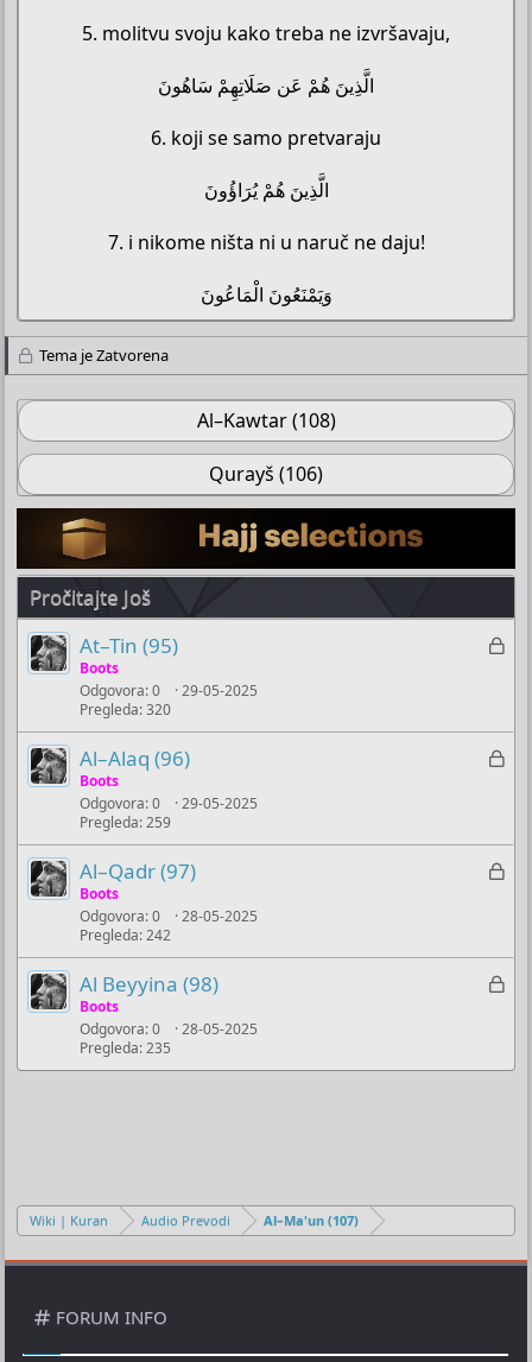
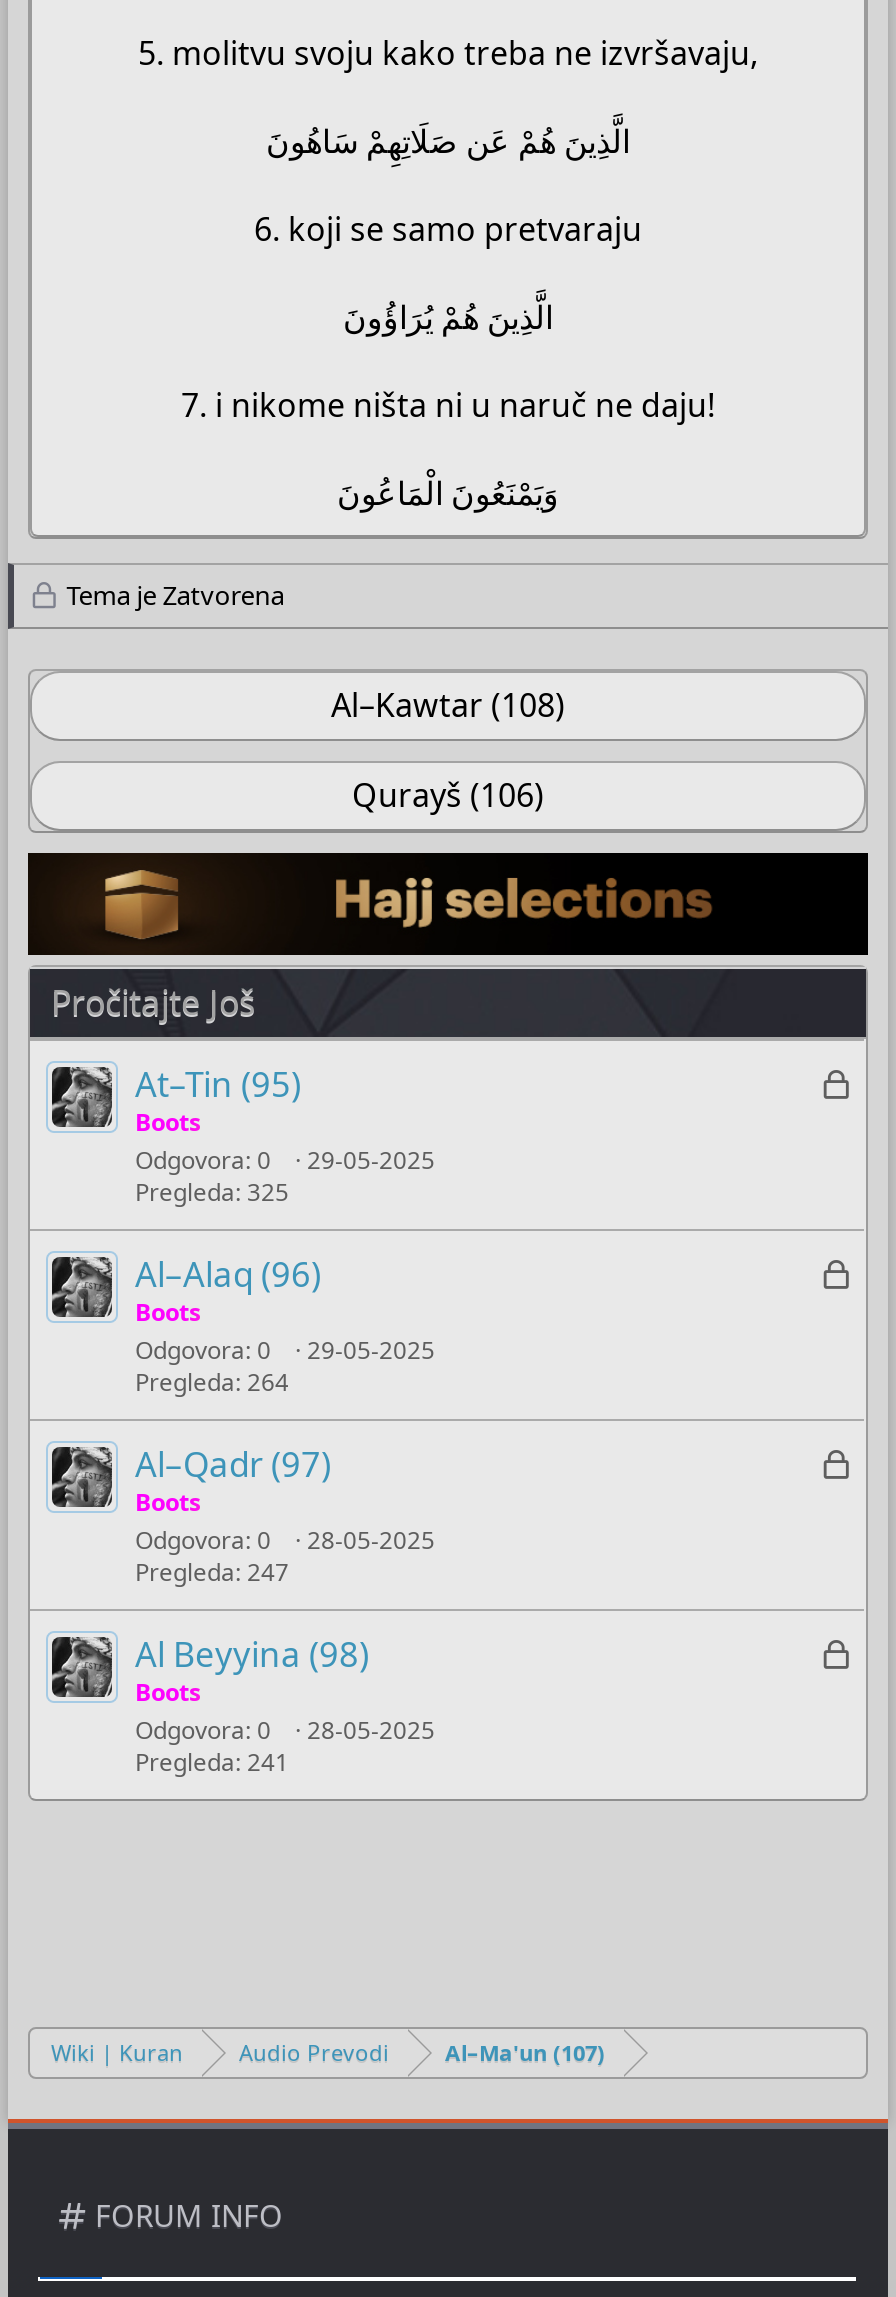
[80,700,172,720] Pregleda 320 -> [135,1176,289,1210] Pregleda 325
[80,813,172,833] Pregleda 259 -> [135,1366,289,1400] Pregleda 264
[80,926,172,946] Pregleda 242 -> [135,1556,289,1590] Pregleda 247
[80,1038,172,1059] Pregleda 235 -> [135,1746,289,1780] Pregleda 241

